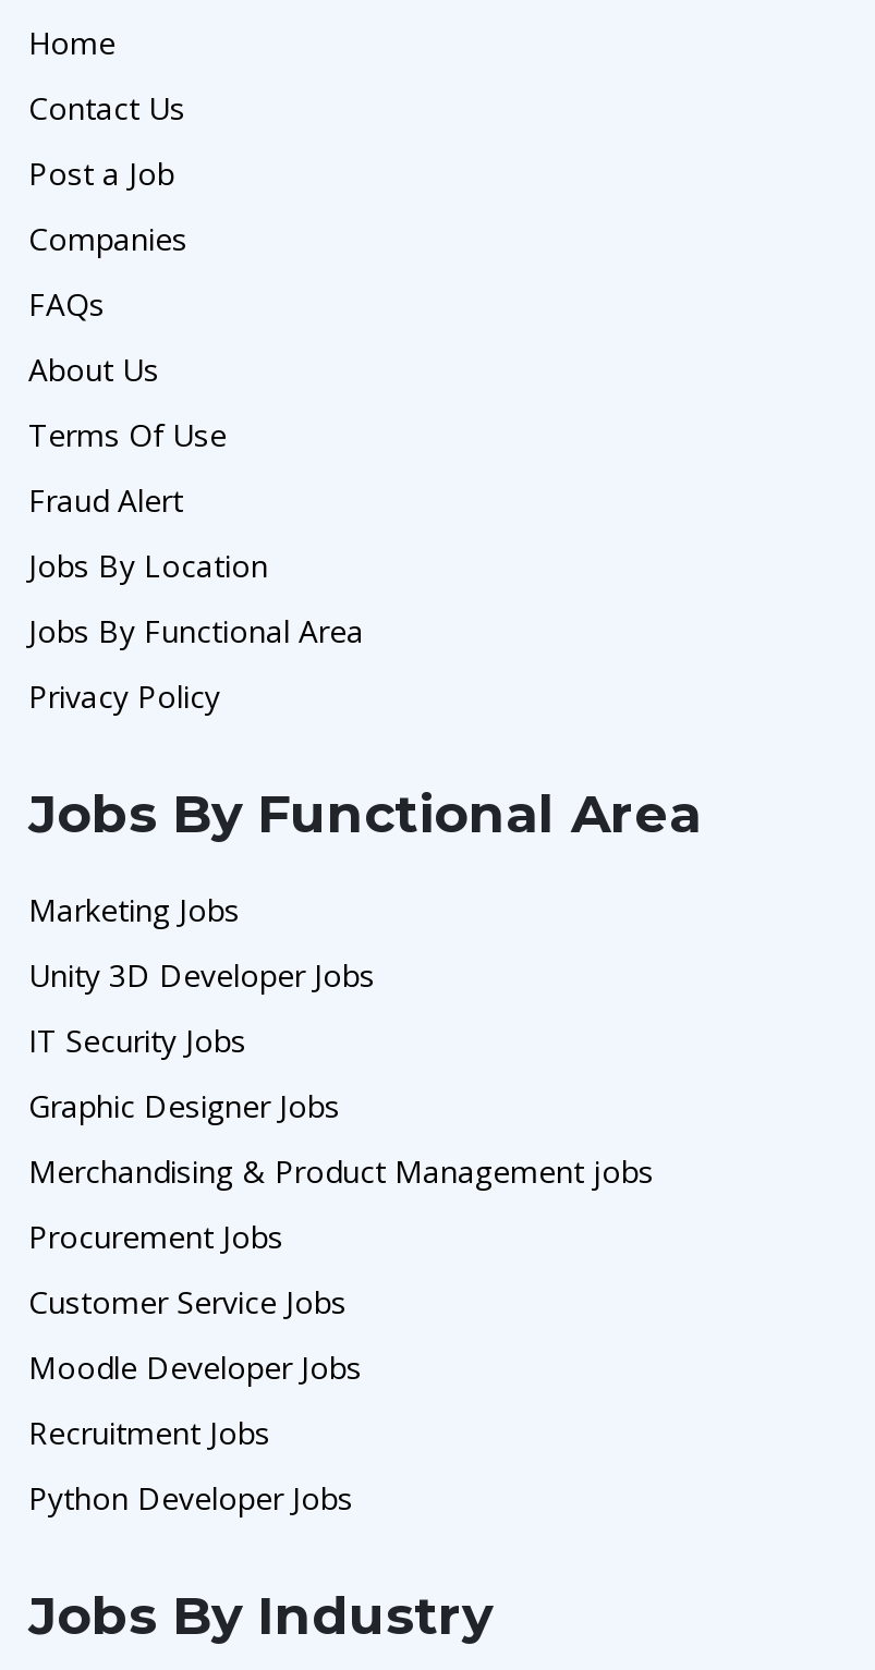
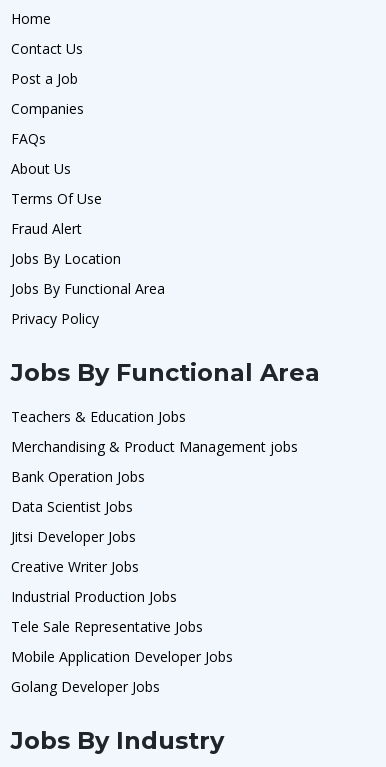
[28,888,375,1126] Marketing Jobs | Unity 3D Developer Jobs | IT Security Jobs | Graphic Designer Jobs -> [11,407,186,426] Teachers & Education Jobs
moved [28,1150,654,1191] -> [11,437,298,456]: Merchandising & Product Management jobs
[28,1215,362,1518] Procurement Jobs | Customer Service Jobs | Moodle Developer Jobs | Recruitment Jobs | Python Developer Jobs -> [11,467,233,696] Bank Operation Jobs | Data Scientist Jobs | Jitsi Developer Jobs | Creative Writer Jobs | Industrial Production Jobs | Tele Sale Representative Jobs | Mobile Application Developer Jobs | Golang Developer Jobs

